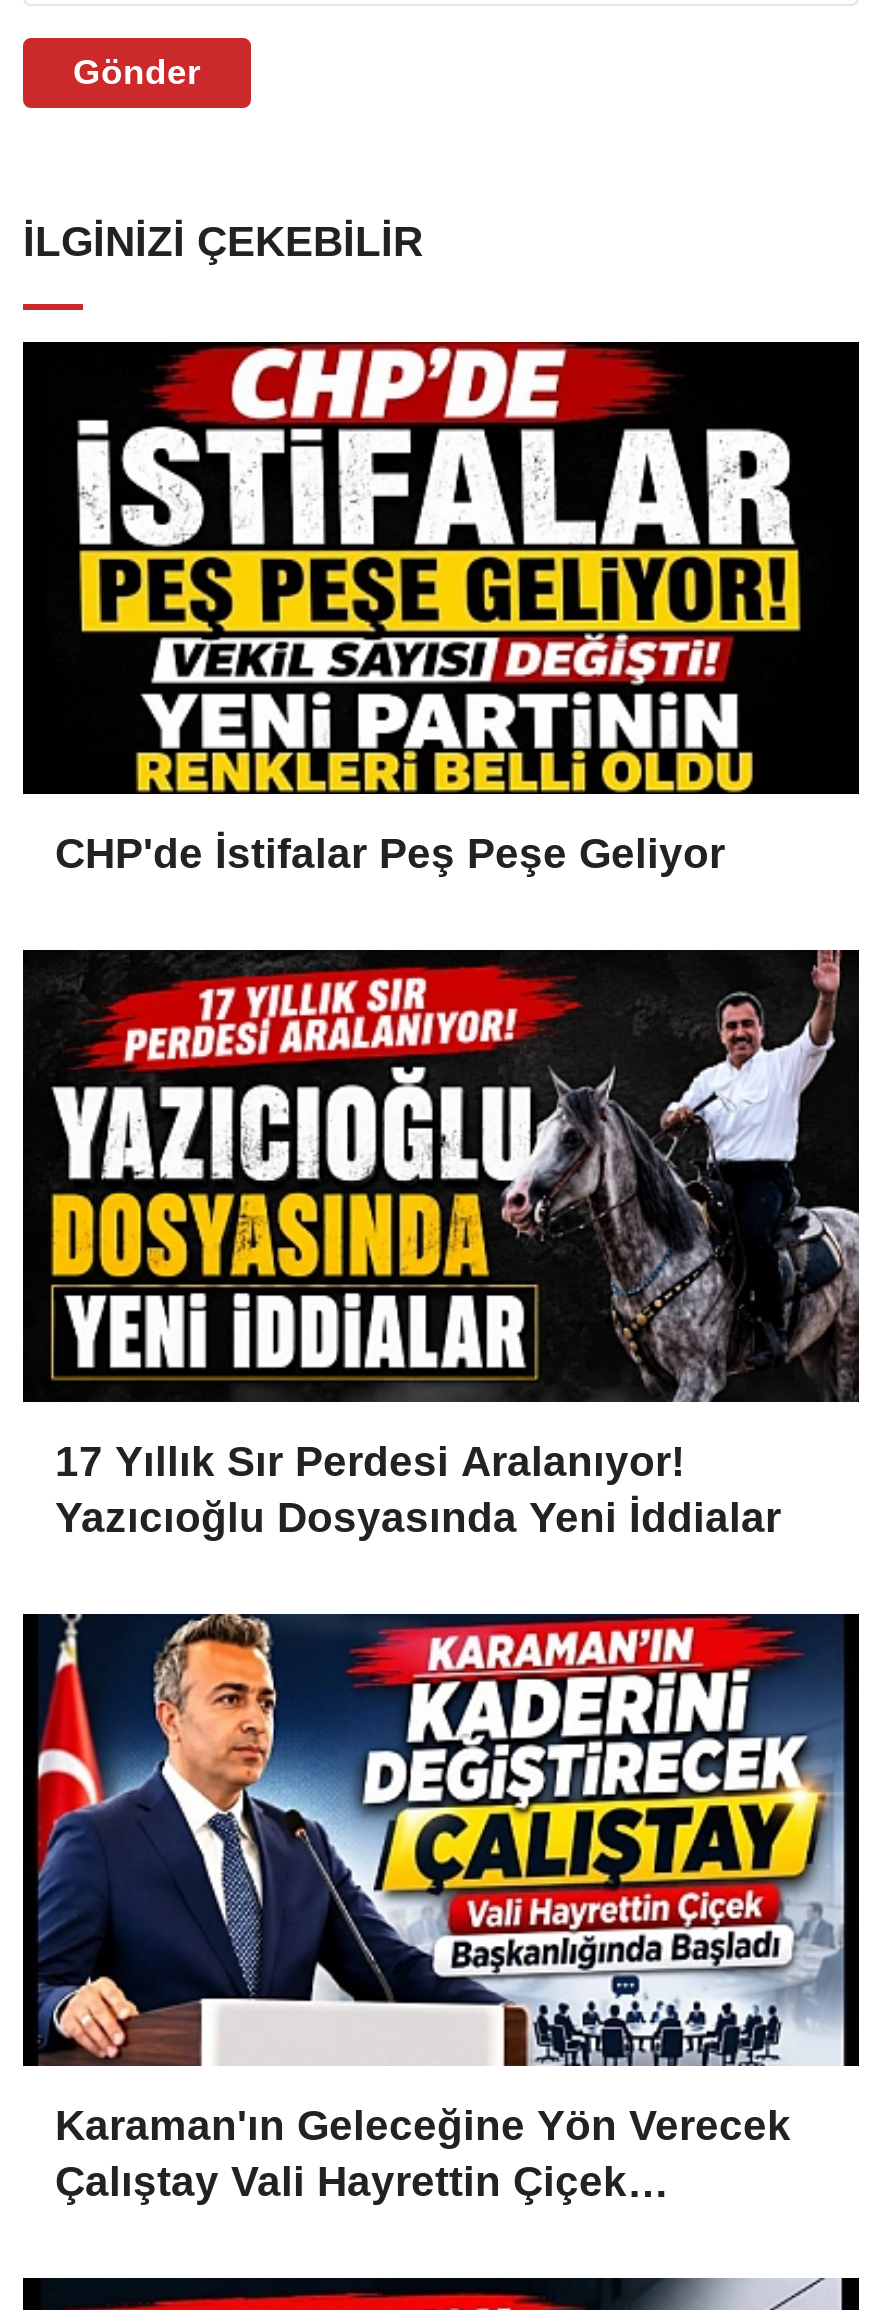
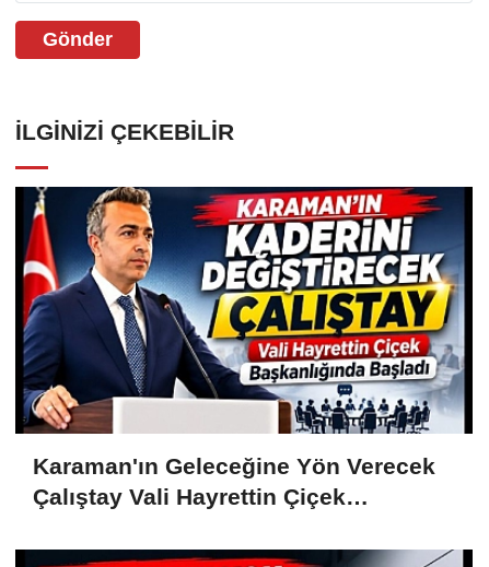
[37,340,845,877] [image] | CHP'de İstifalar Peş Peşe Geliyor -> none
[21,948,861,1541] [image] | 17 Yıllık Sır Perdesi Aralanıyor! | Yazıcıoğlu Dosyasında Yeni İddialar -> none

